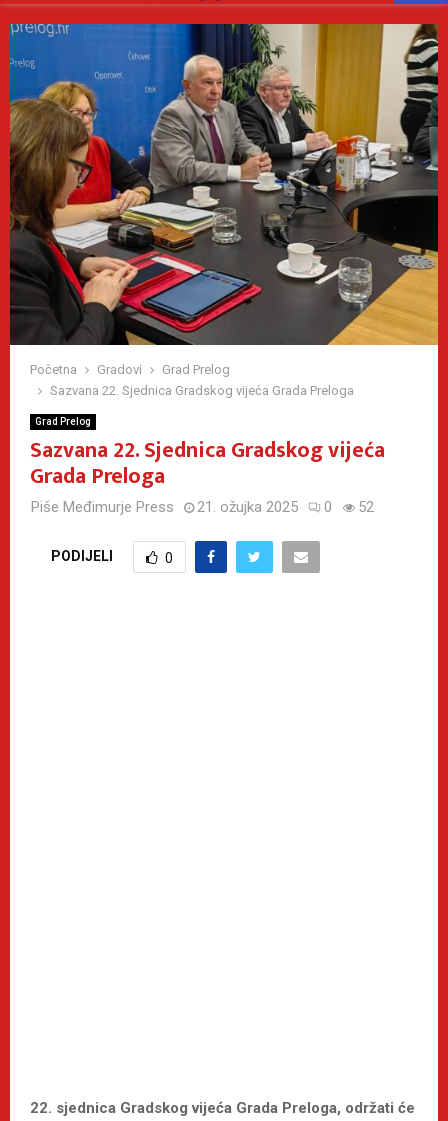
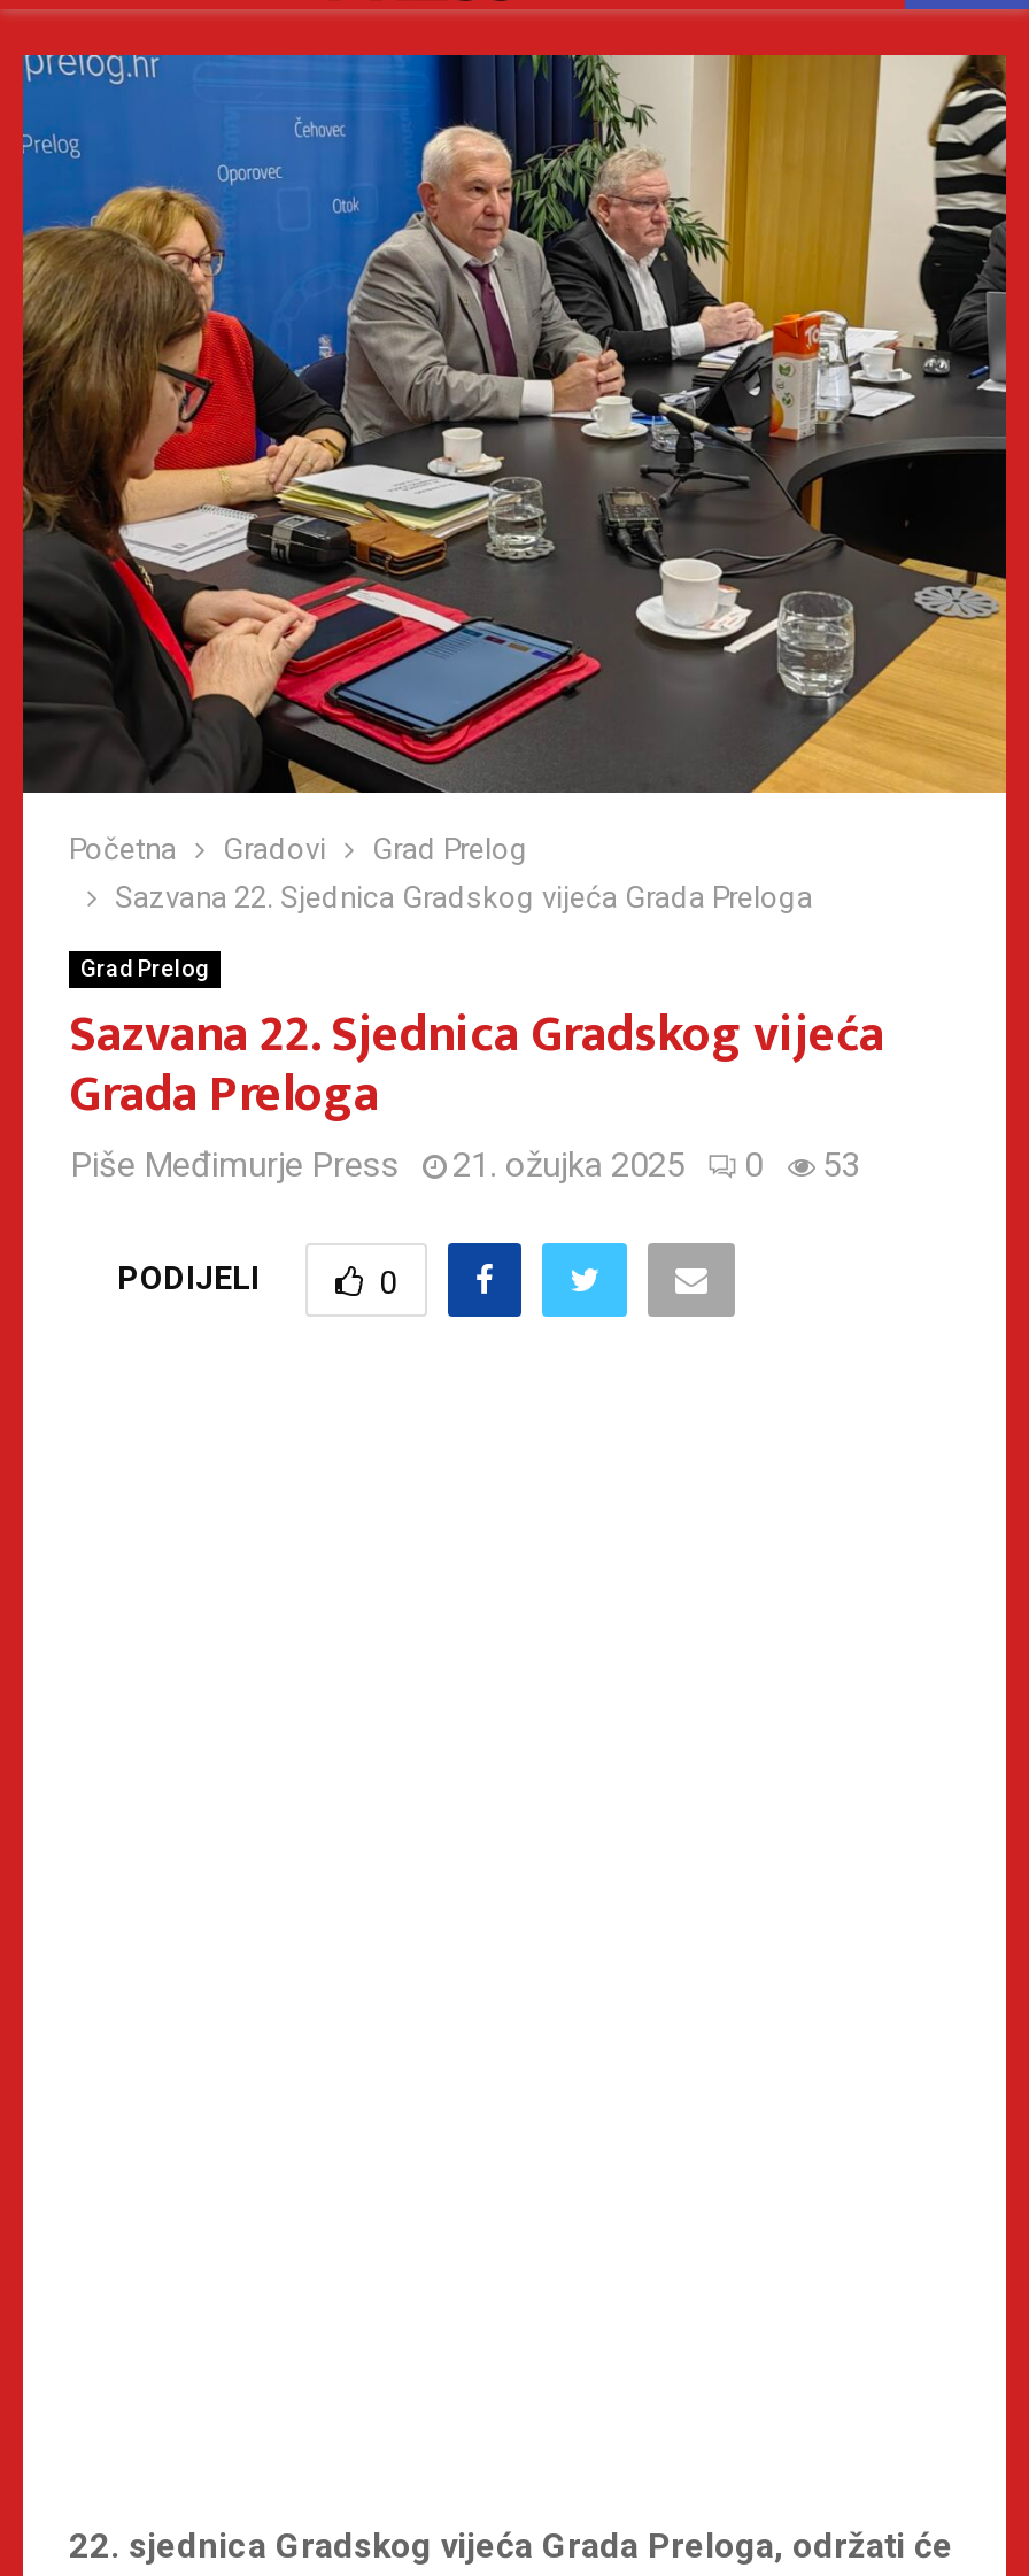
[31,498,374,516] Piše Međimurje Press 21. ožujka 2025 0 52 -> [71,1144,859,1186] Piše Međimurje Press 21. ožujka 2025 0 53

